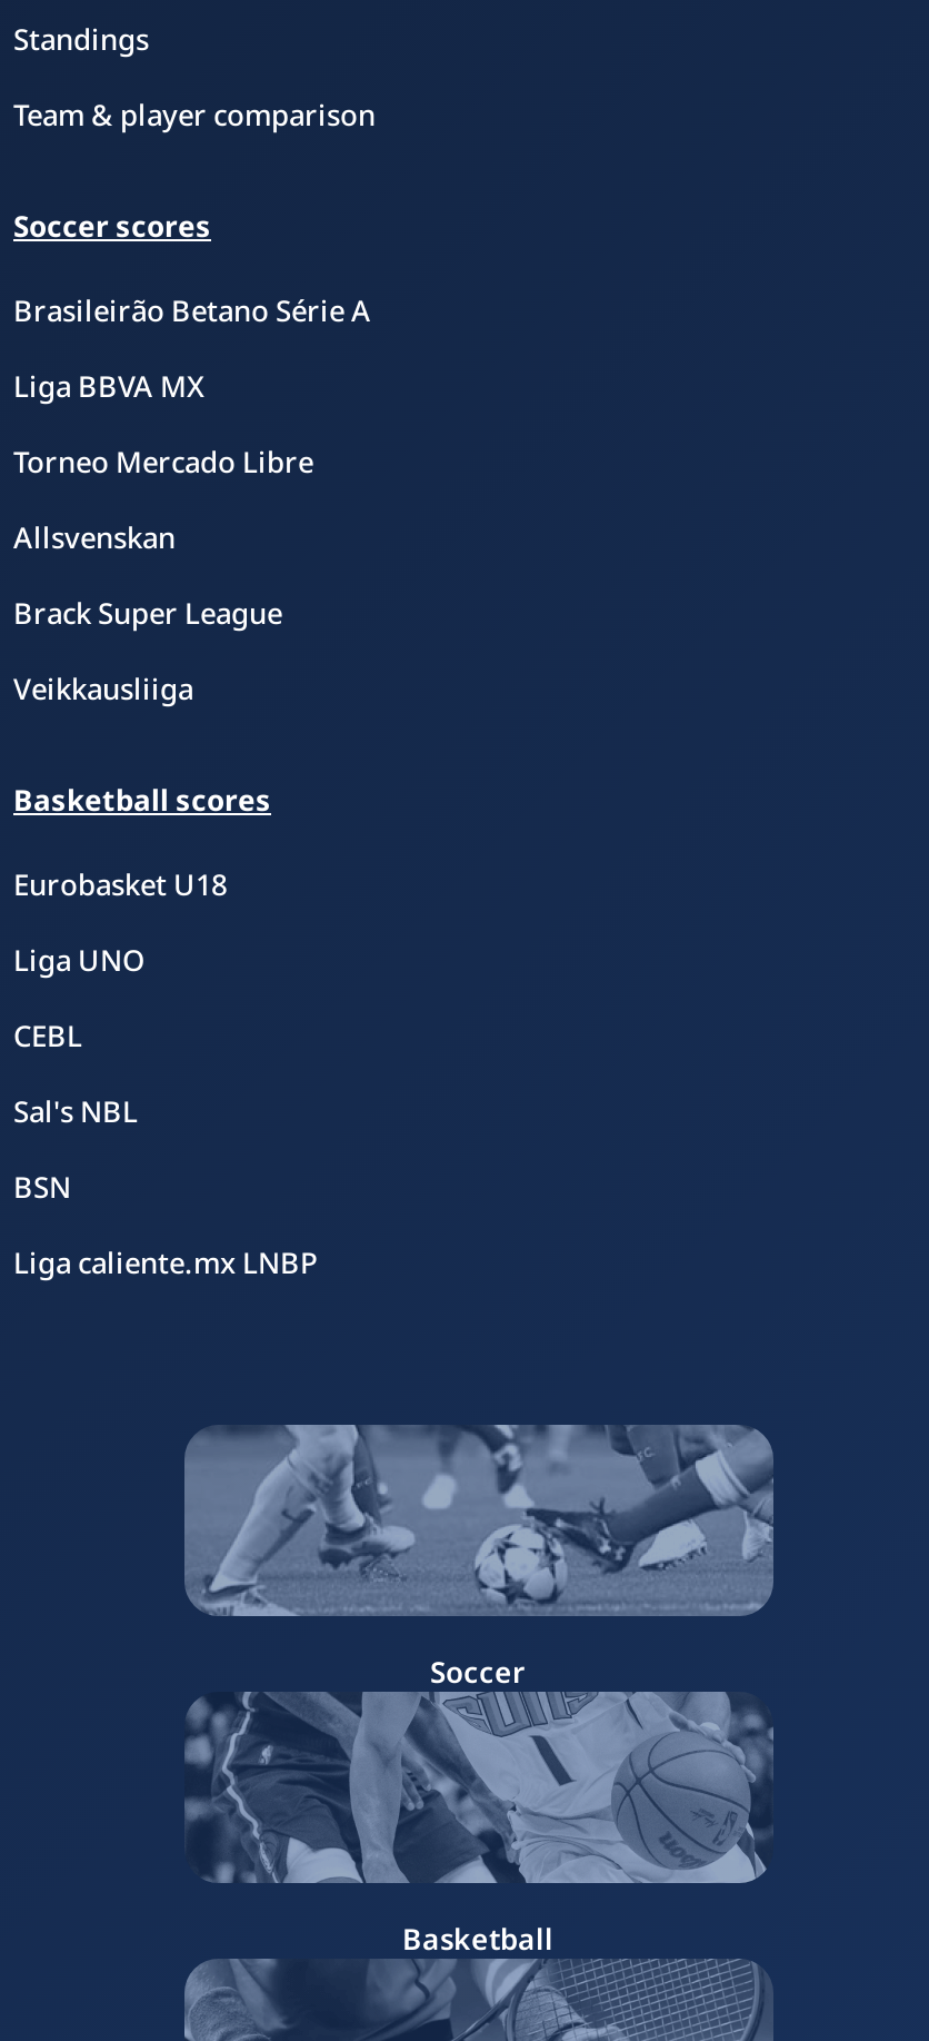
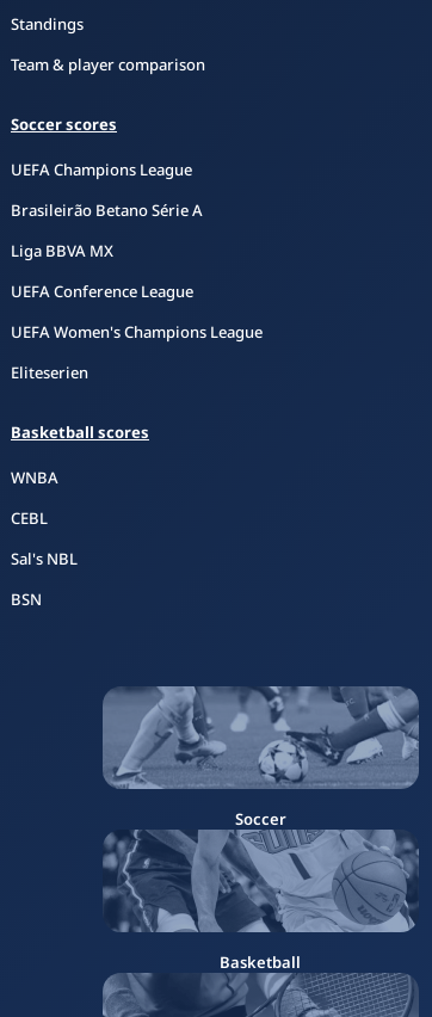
none -> [11,159,192,180] UEFA Champions League
moved [13,290,371,406] -> [11,199,203,261]: Brasileirão Betano Série A | Liga BBVA MX
[13,442,313,709] Torneo Mercado Libre | Allsvenskan | Brack Super League | Veikkausliiga -> [11,281,263,383] UEFA Conference League | UEFA Women's Champions League | Eliteserien
[13,864,227,980] Eurobasket U18 | Liga UNO -> [11,467,58,488] WNBA
[13,1242,318,1282] Liga caliente.mx LNBP -> none

